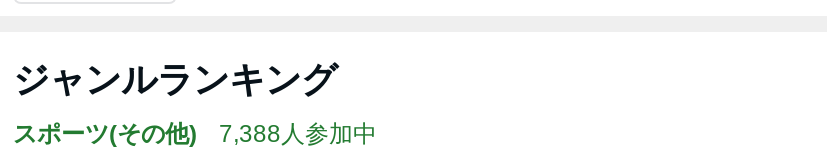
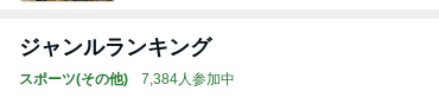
[13,120,377,148] スポーツ(その他) 7,388人参加中 -> [19,71,235,87] スポーツ(その他) 7,384人参加中

